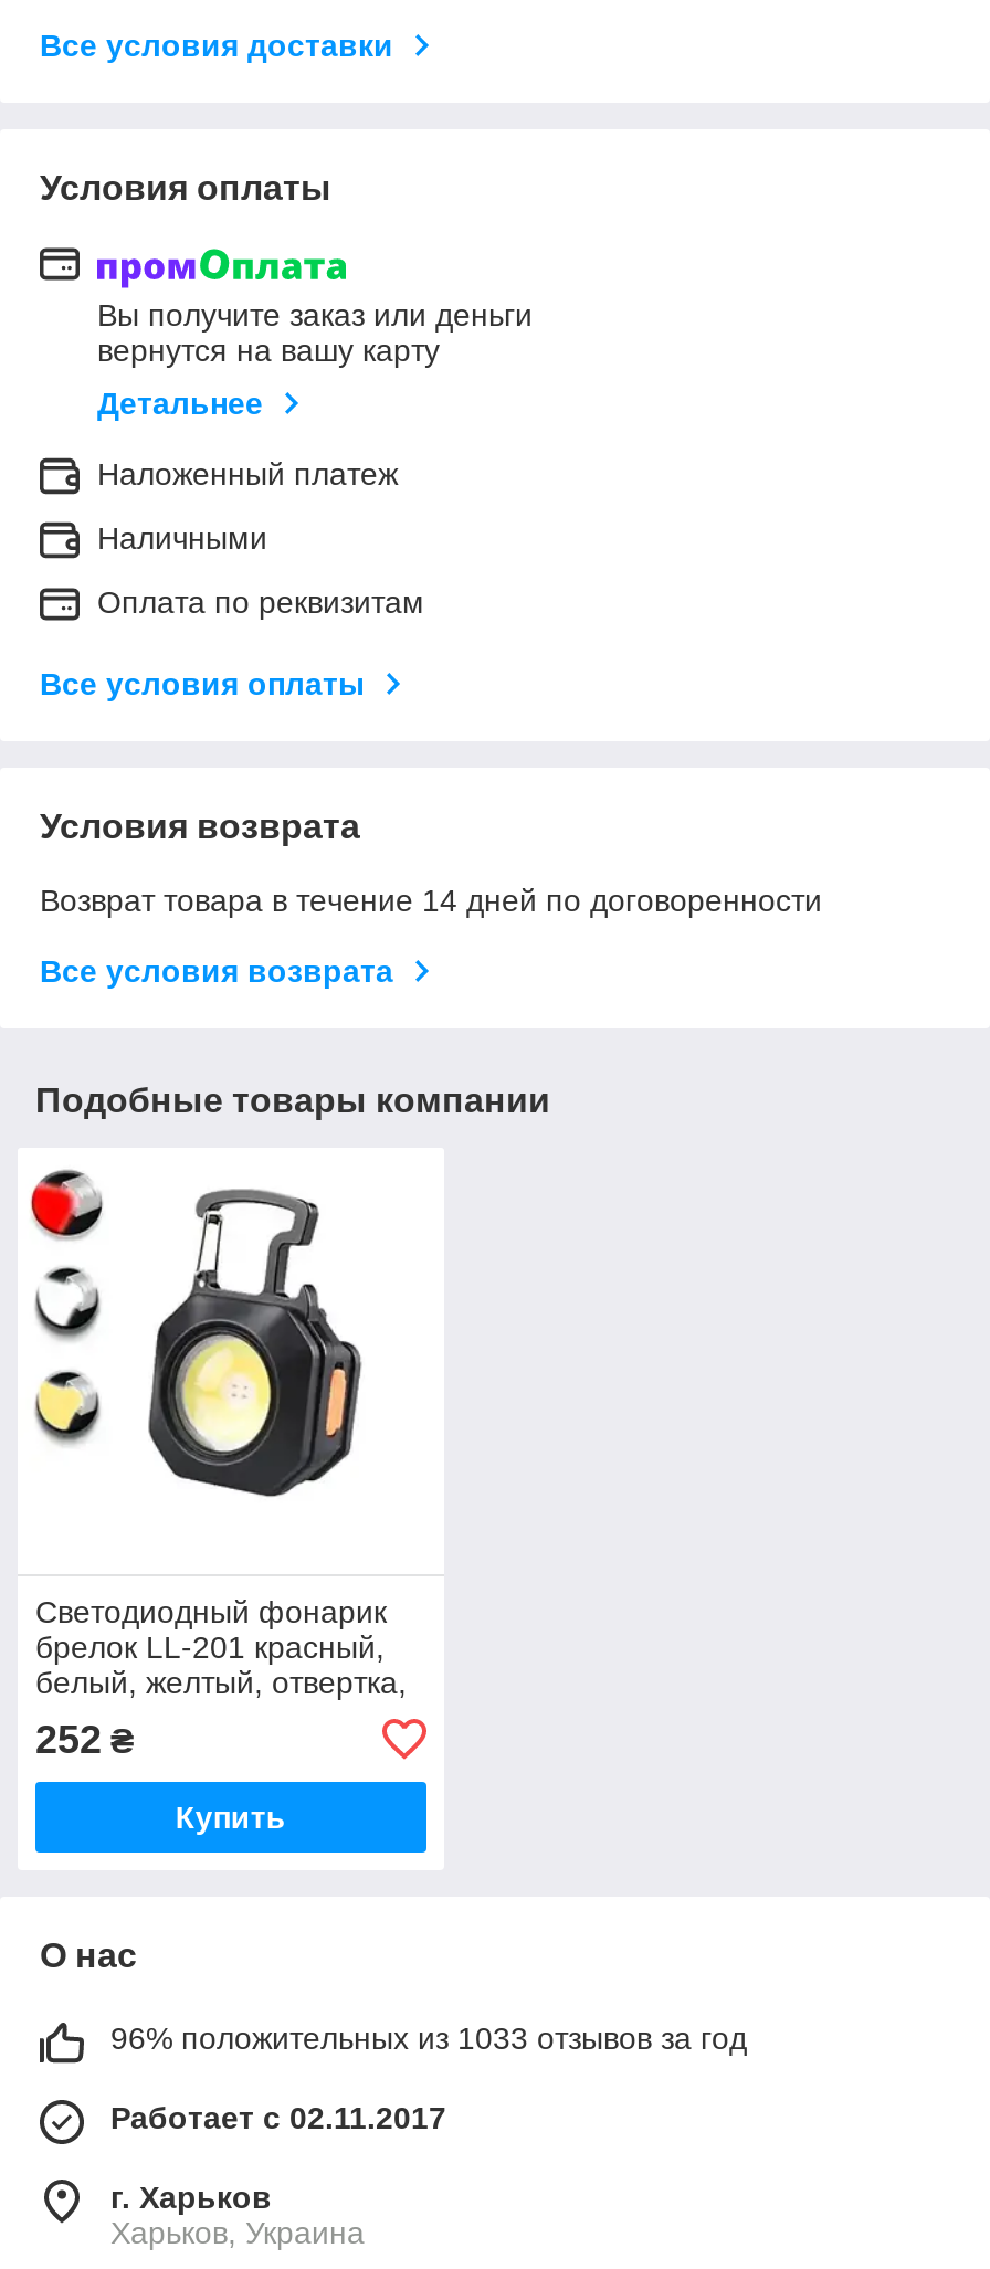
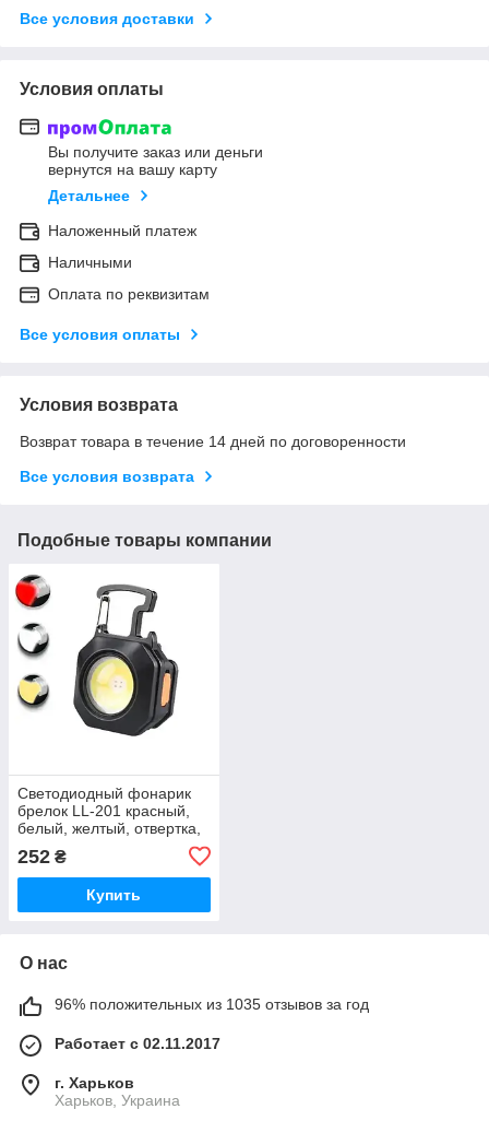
[110,2020,747,2055] 96% положительных из 1033 отзывов за год -> [55,995,369,1013] 96% положительных из 1035 отзывов за год

